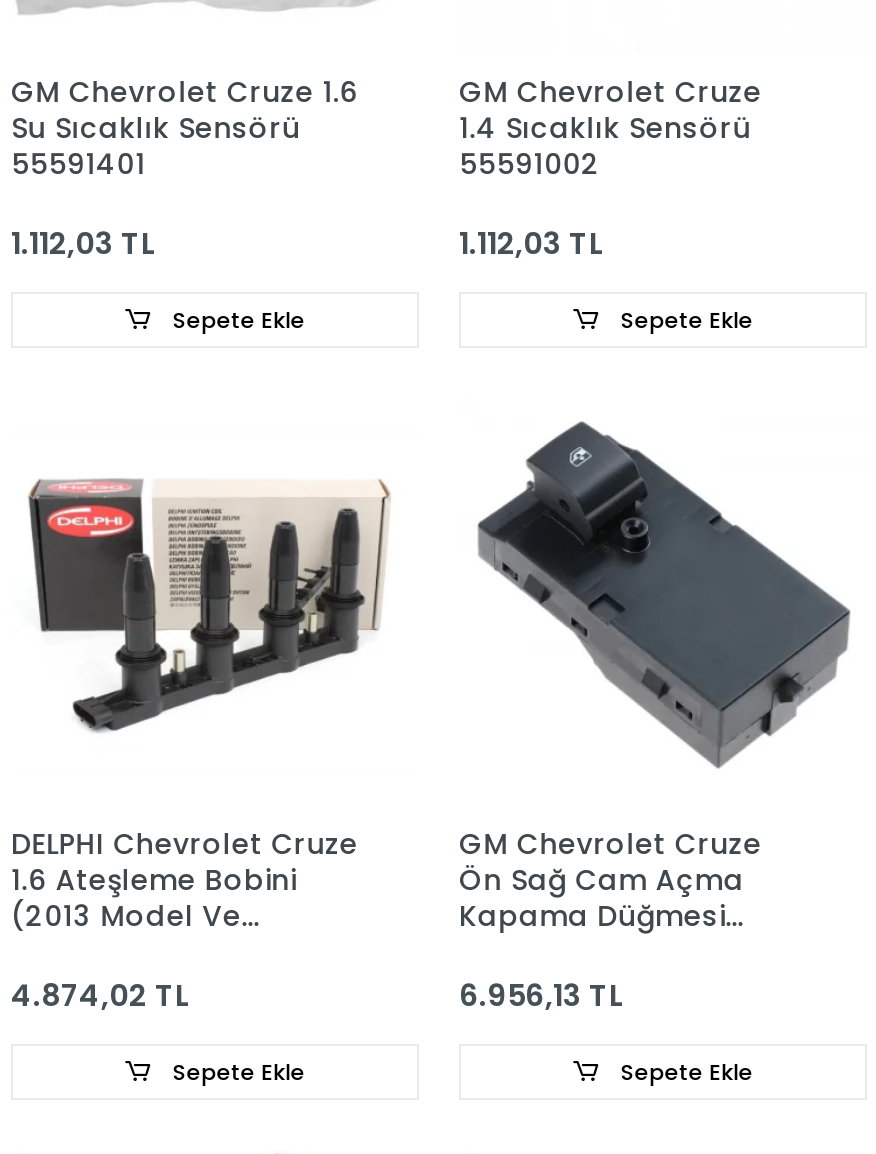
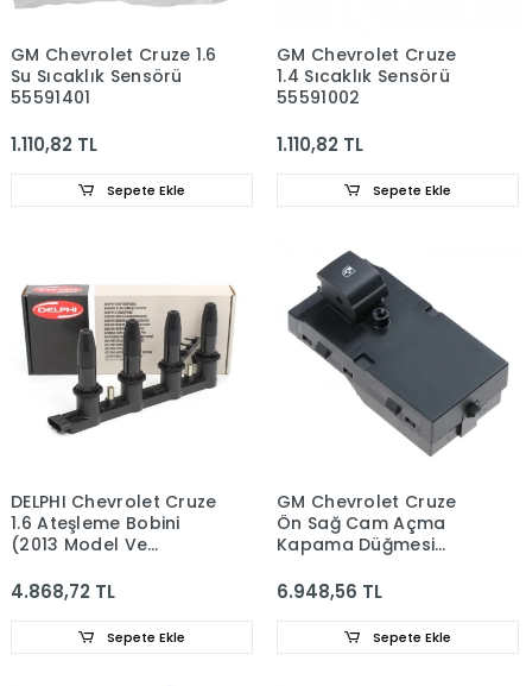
[11,221,155,263] 1.112,03 TL -> [11,131,97,156] 1.110,82 TL
[459,221,603,263] 1.112,03 TL -> [277,131,363,156] 1.110,82 TL
[11,973,189,1015] 4.874,02 TL -> [11,578,115,603] 4.868,72 TL
[459,973,623,1015] 6.956,13 TL -> [277,578,382,603] 6.948,56 TL

